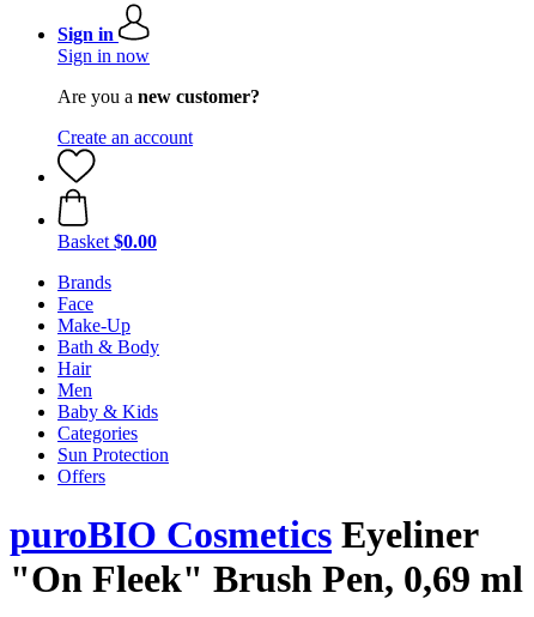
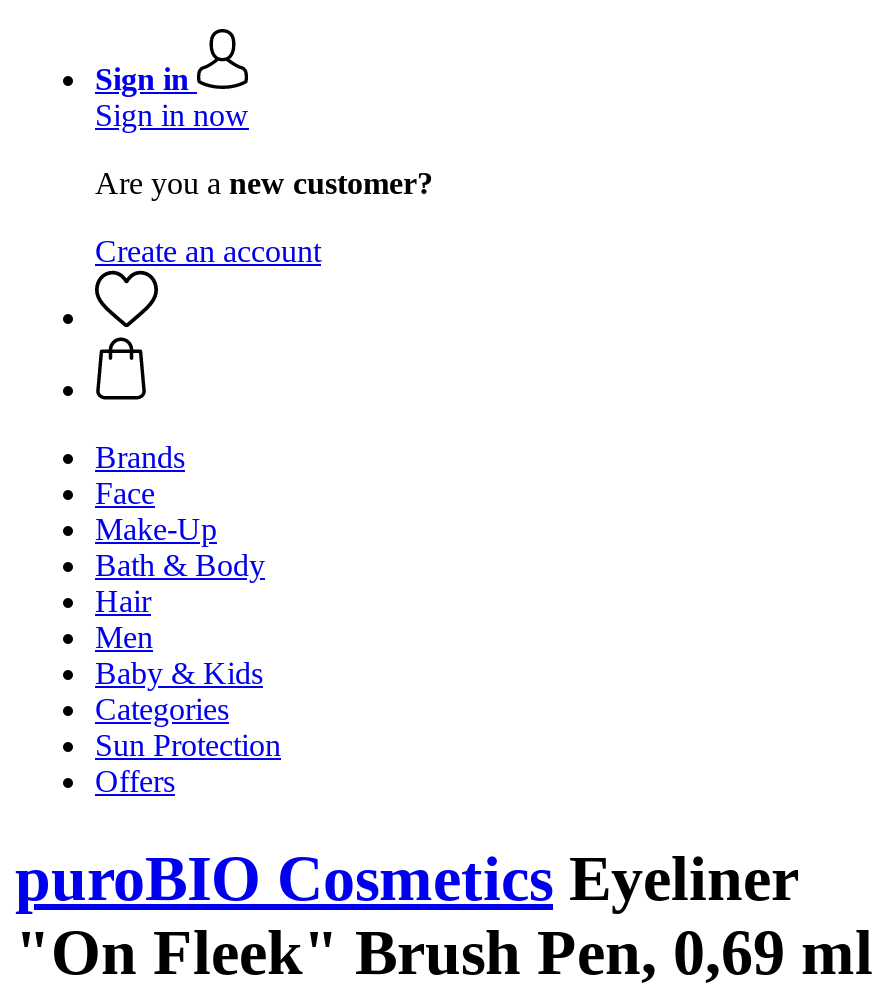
[57,231,157,252] Basket $0.00 -> none

